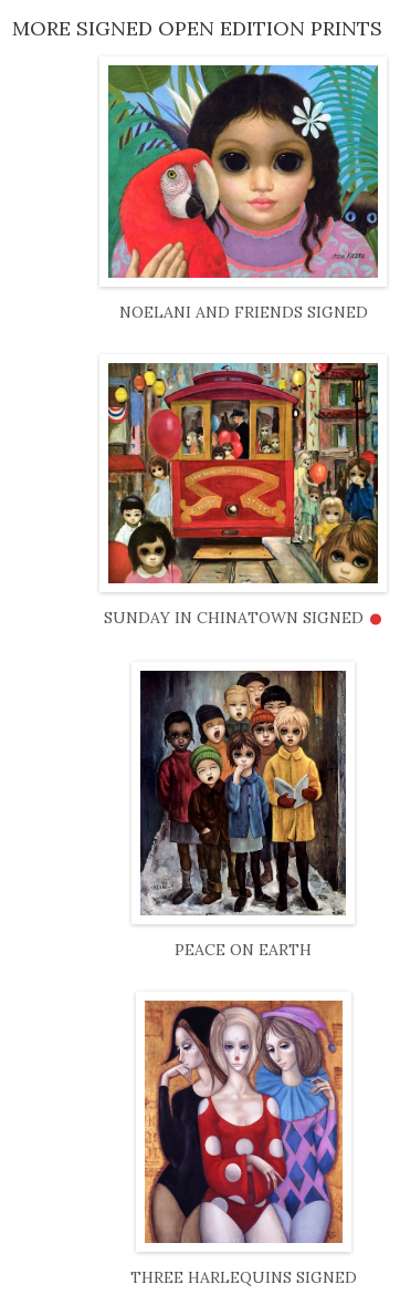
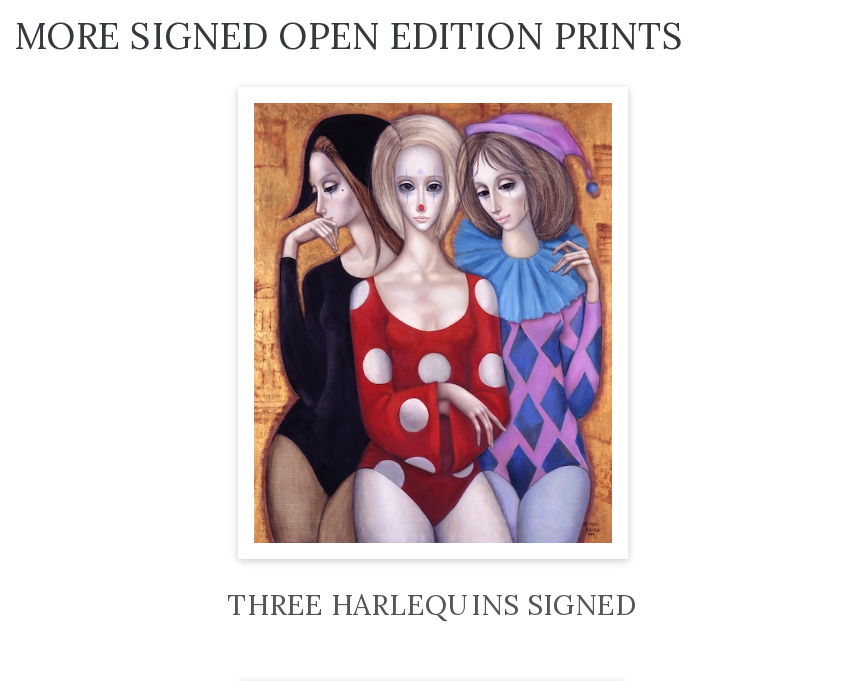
[107,64,379,322] [image] | NOELANI AND FRIENDS SIGNED -> none
[103,362,383,642] [image] | SUNDAY IN CHINATOWN SIGNED • -> none
[139,670,347,959] [image] | PEACE ON EARTH -> none

